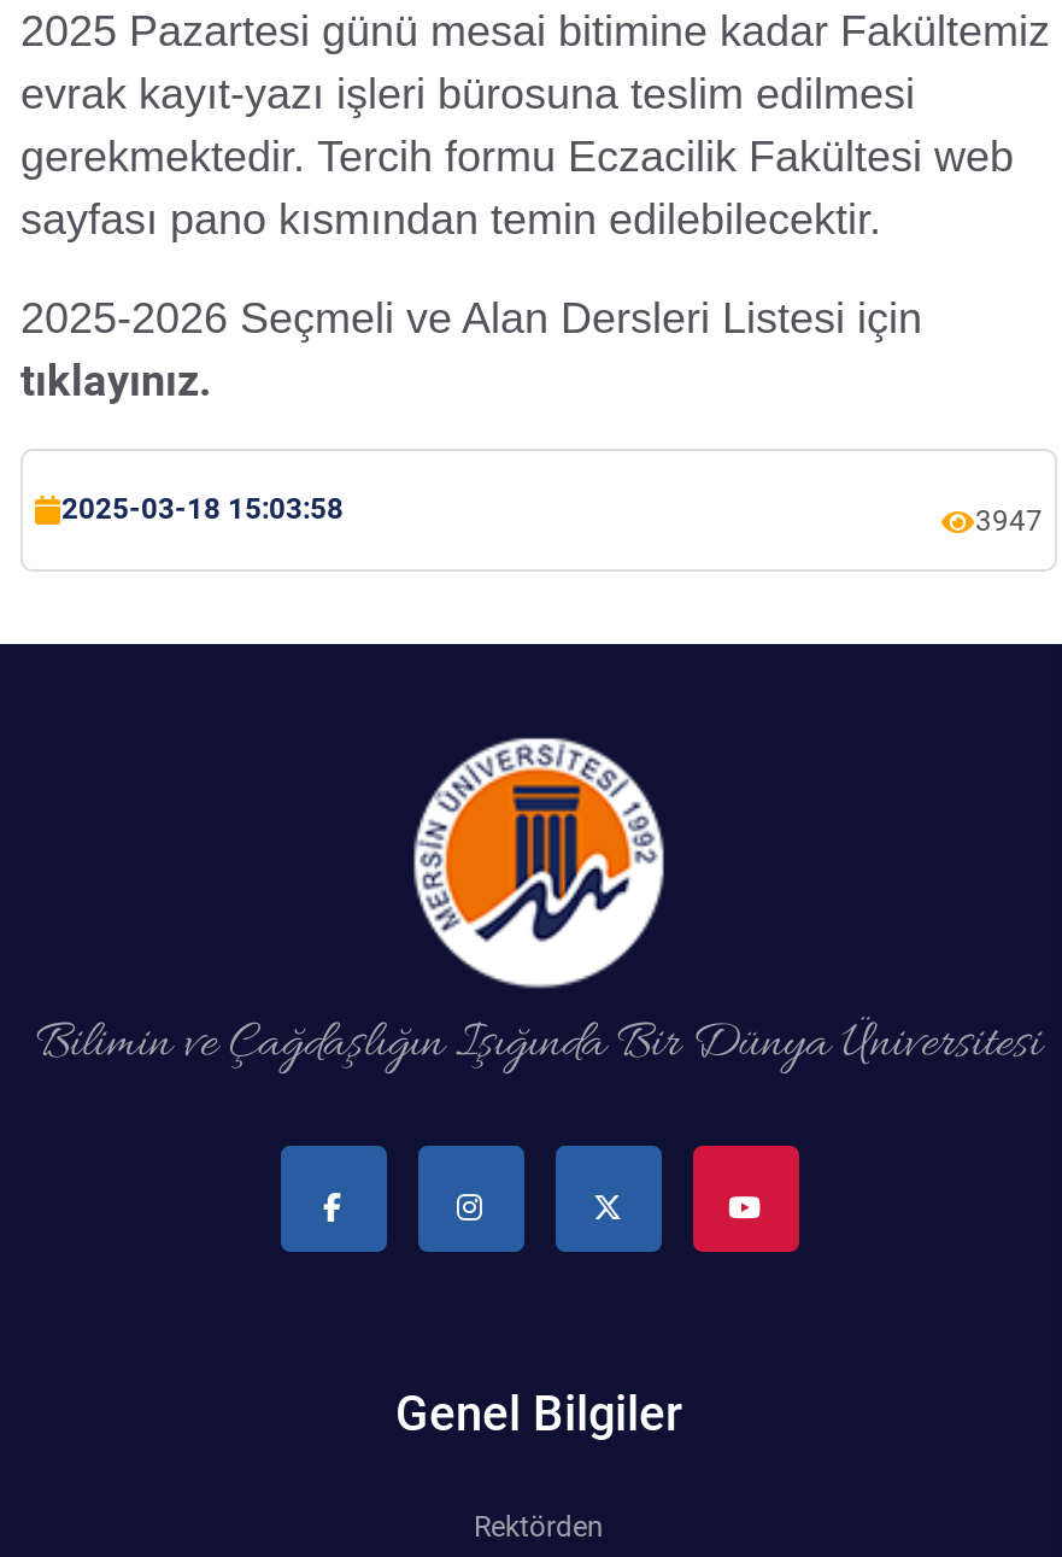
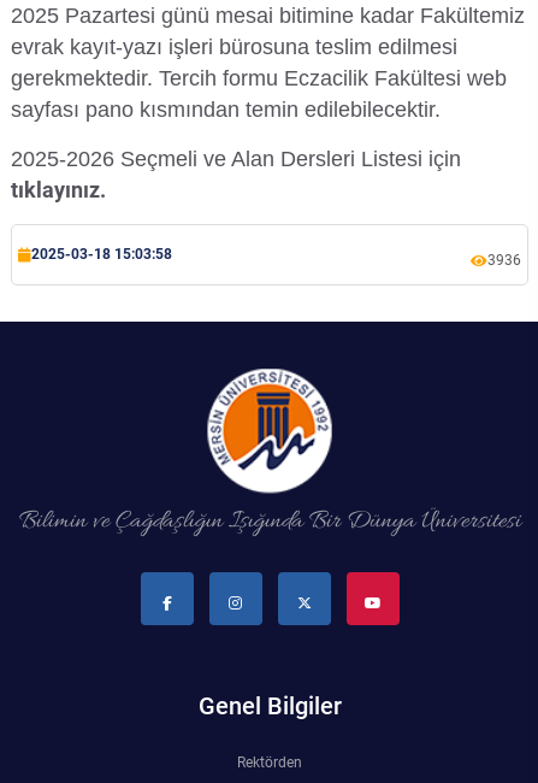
[975,504,1043,538] 3947 -> [487,252,521,269] 3936

